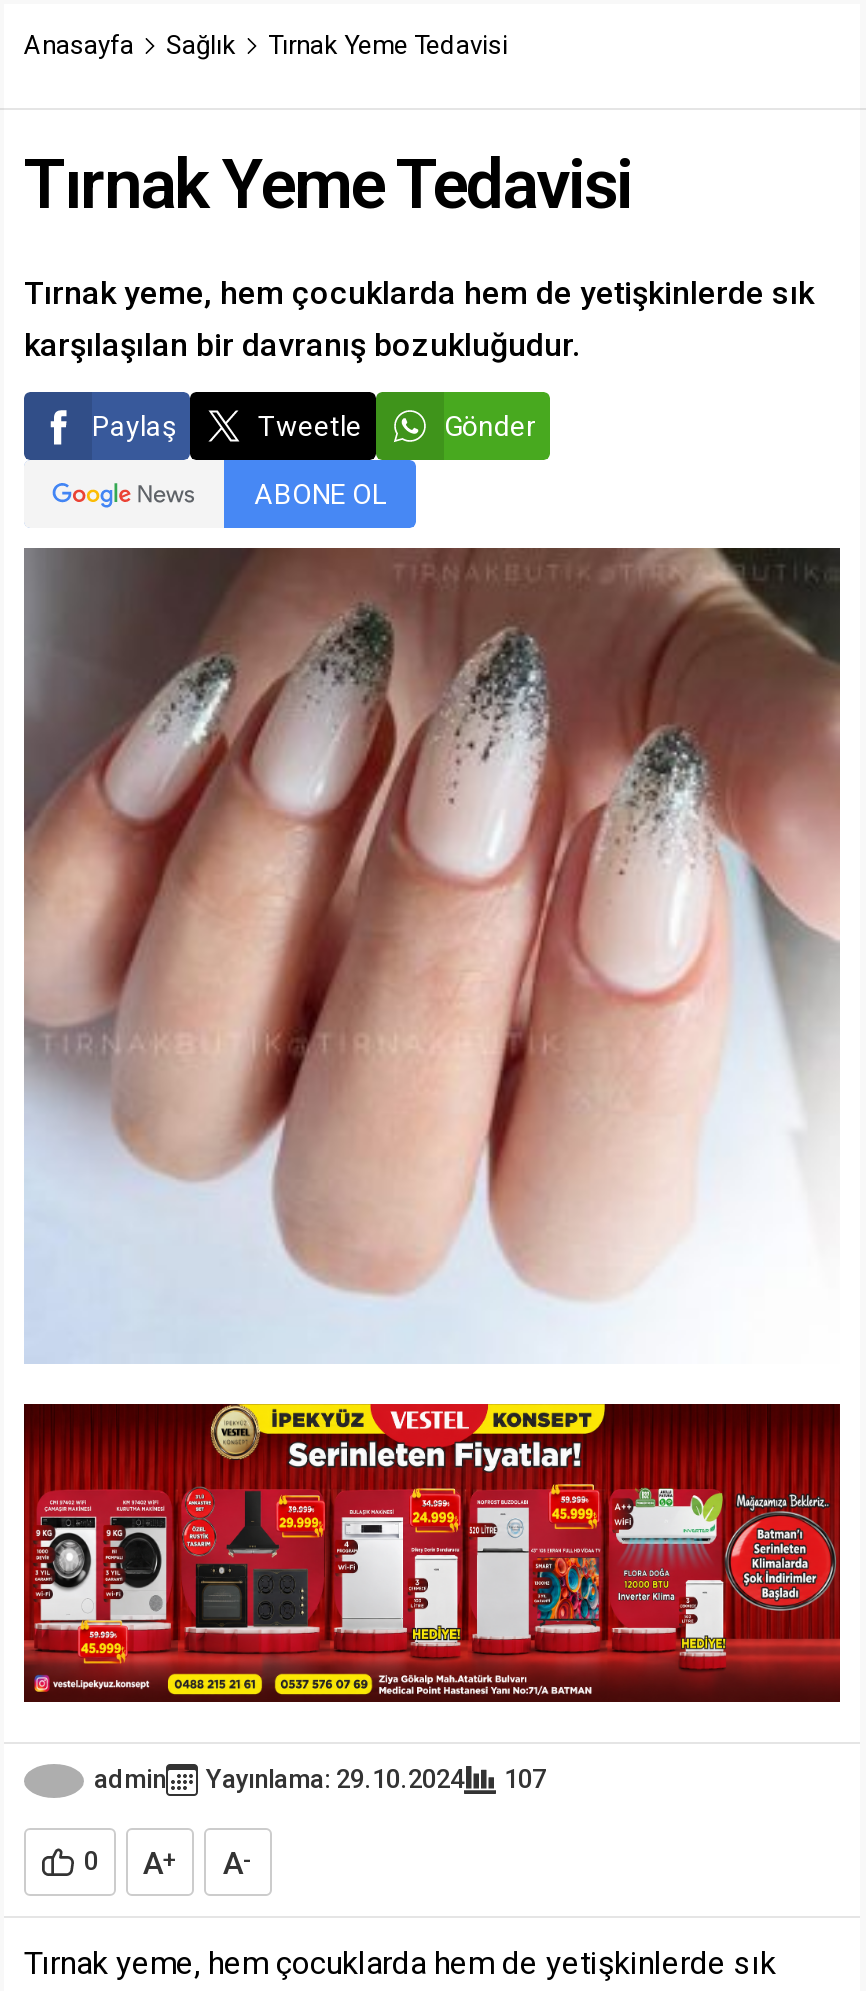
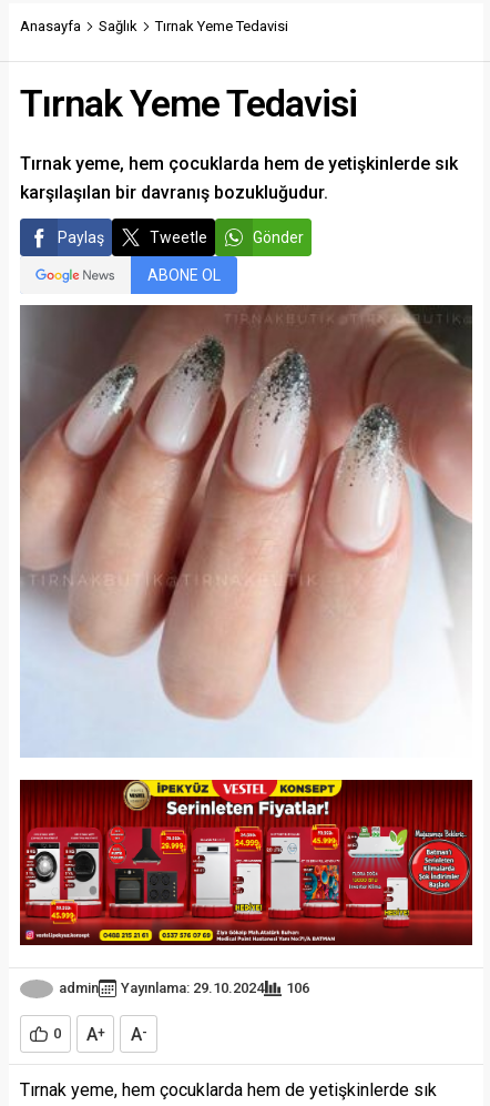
[94,1765,546,1795] admin Yayınlama: 29.10.2024 107 -> [59,980,309,997] admin Yayınlama: 29.10.2024 106

